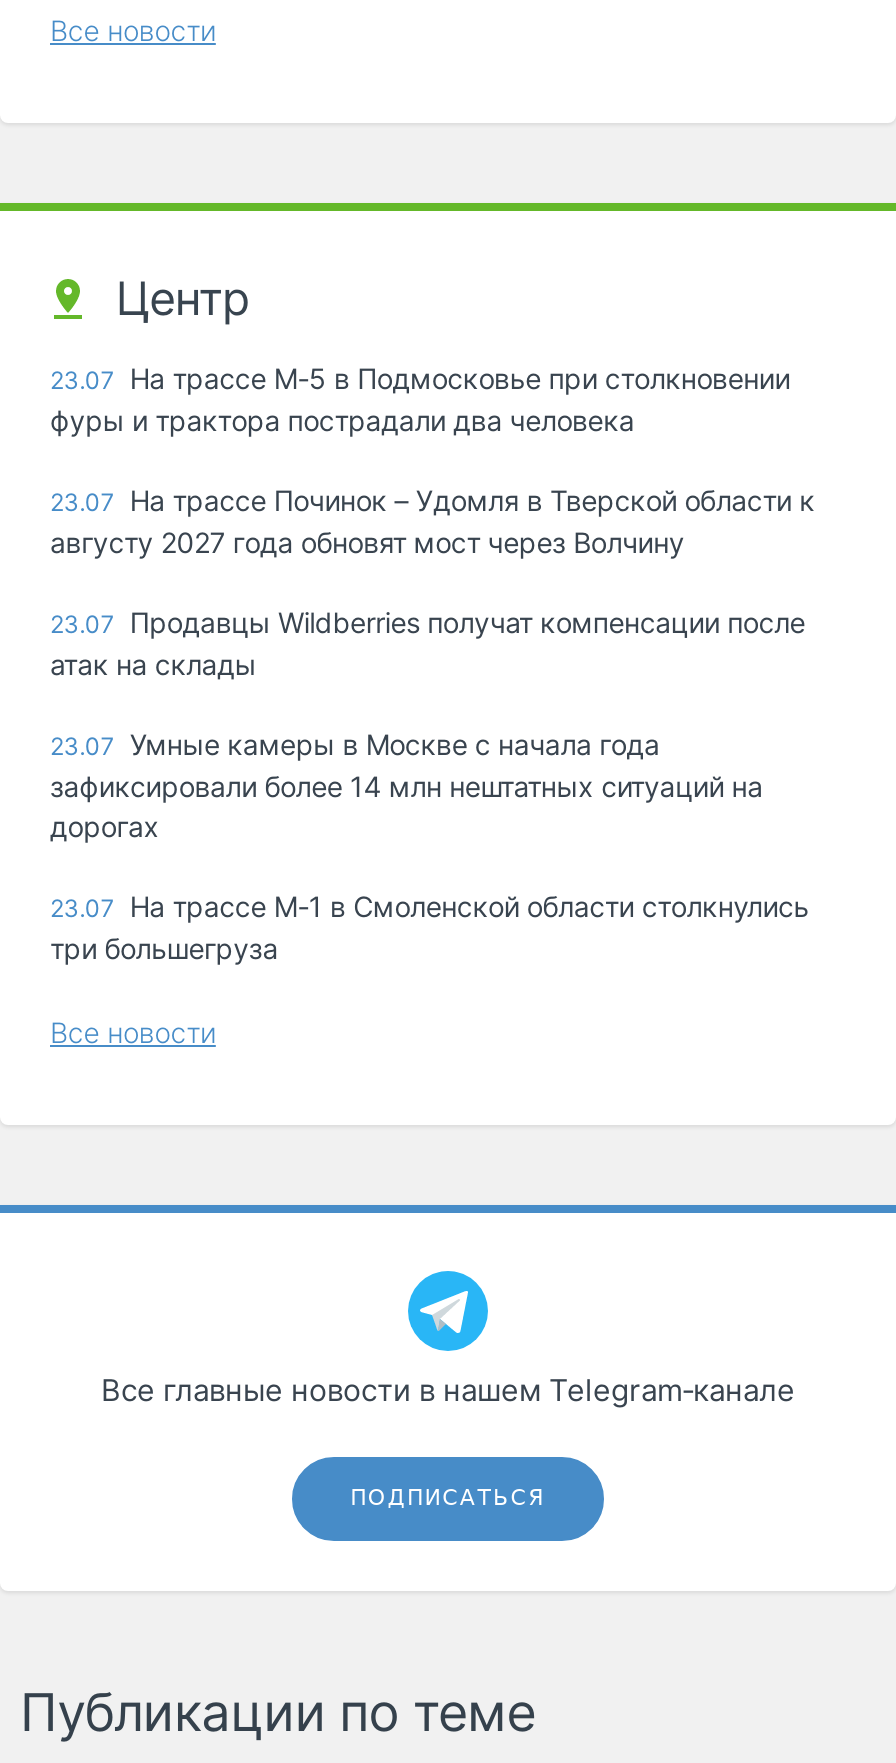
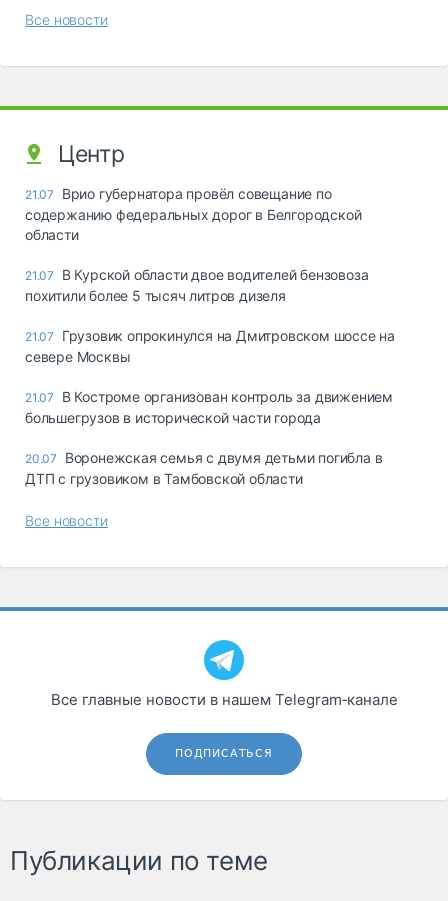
[50,361,790,437] 23.07 На трассе М-5 в Подмосковье при столкновении | фуры и трактора пострадали два человека -> [25,185,361,243] 21.07 Врио губернатора провёл совещание по | содержанию федеральных дорог в Белгородской | области
[50,483,815,559] 23.07 На трассе Починок – Удомля в Тверской области к | августу 2027 года обновят мост через Волчину -> [25,266,368,304] 21.07 В Курской области двое водителей бензовоза | похитили более 5 тысяч литров дизеля
[50,605,805,681] 23.07 Продавцы Wildberries получат компенсации после | атак на склады -> [25,327,395,365] 21.07 Грузовик опрокинулся на Дмитровском шоссе на | севере Москвы
[50,727,763,843] 23.07 Умные камеры в Москве с начала года | зафиксировали более 14 млн нештатных ситуаций на | дорогах -> [25,388,393,426] 21.07 В Костроме организован контроль за движением | большегрузов в исторической части города
[50,889,809,965] 23.07 На трассе М-1 в Смоленской области столкнулись | три большегруза -> [25,449,382,487] 20.07 Воронежская семья с двумя детьми погибла в | ДТП с грузовиком в Тамбовской области

